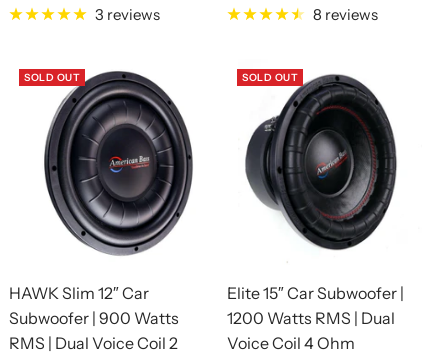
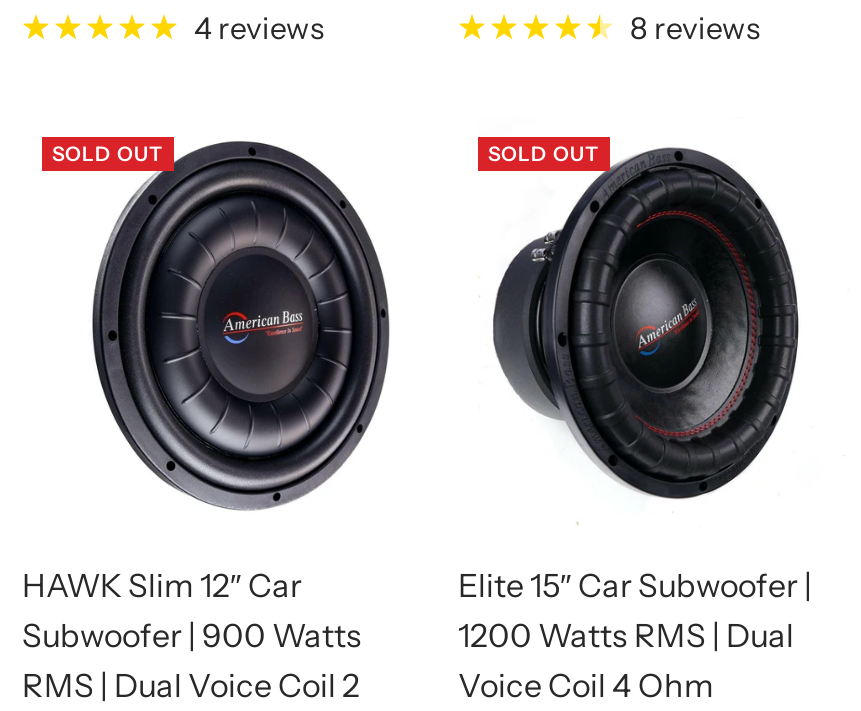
[95,5,160,24] 3 reviews -> [194,9,324,47] 4 reviews

